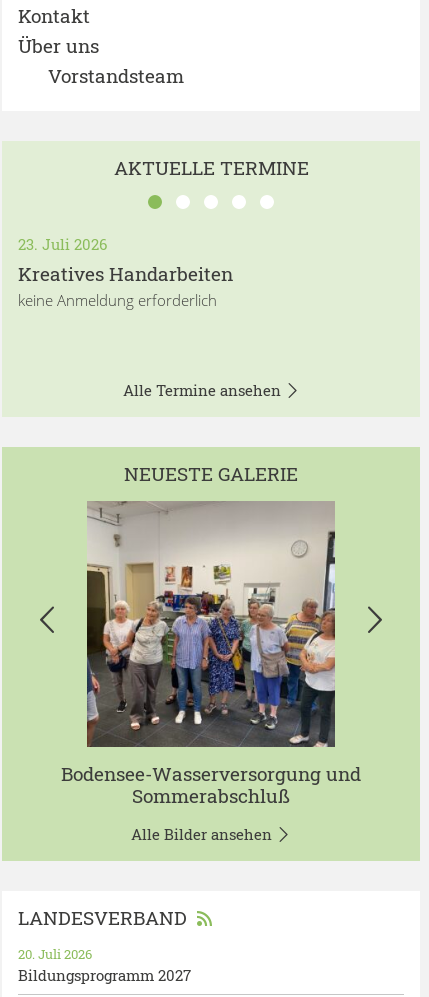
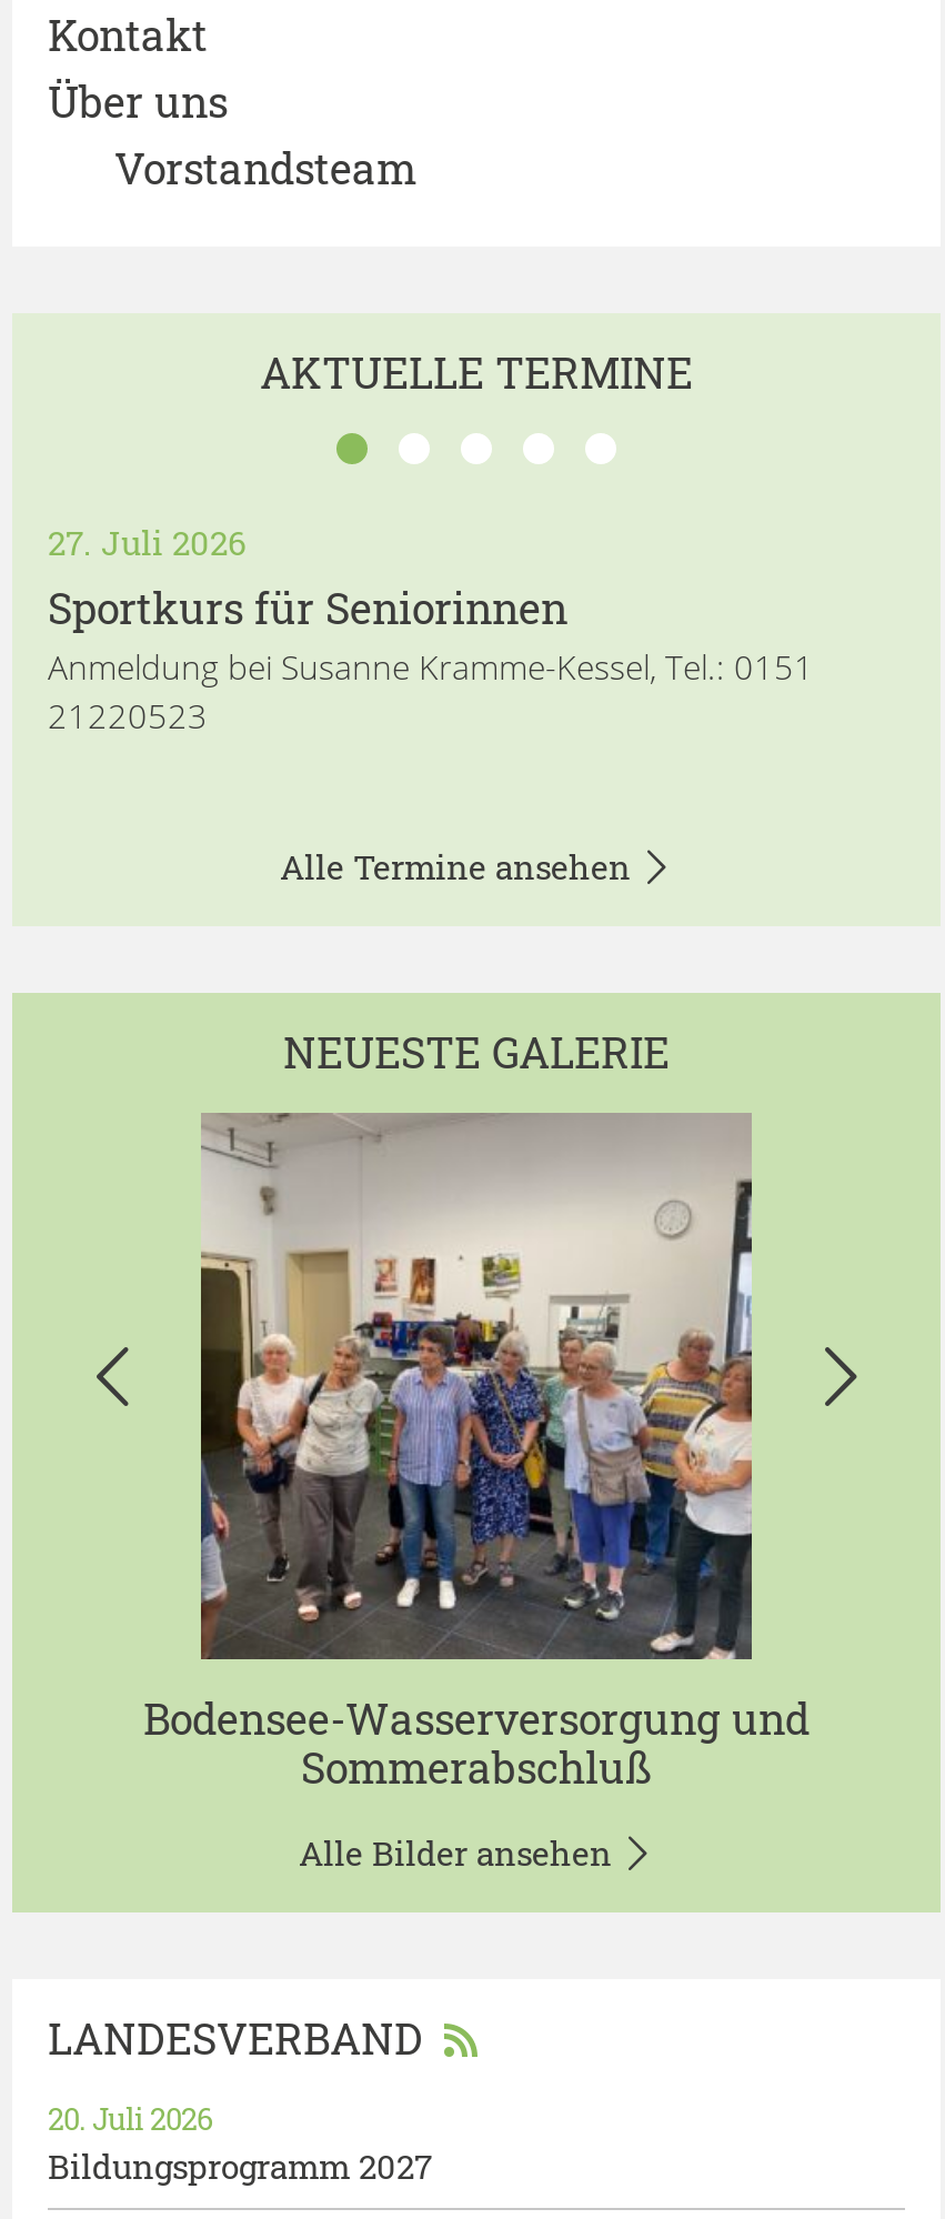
[18,234,233,310] 23. Juli 2026 | Kreatives Handarbeiten | keine Anmeldung erforderlich -> [48,519,814,737] 27. Juli 2026 | Sportkurs für Seniorinnen | Anmeldung bei Susanne Kramme-Kessel, Tel.: 0151 | 21220523

